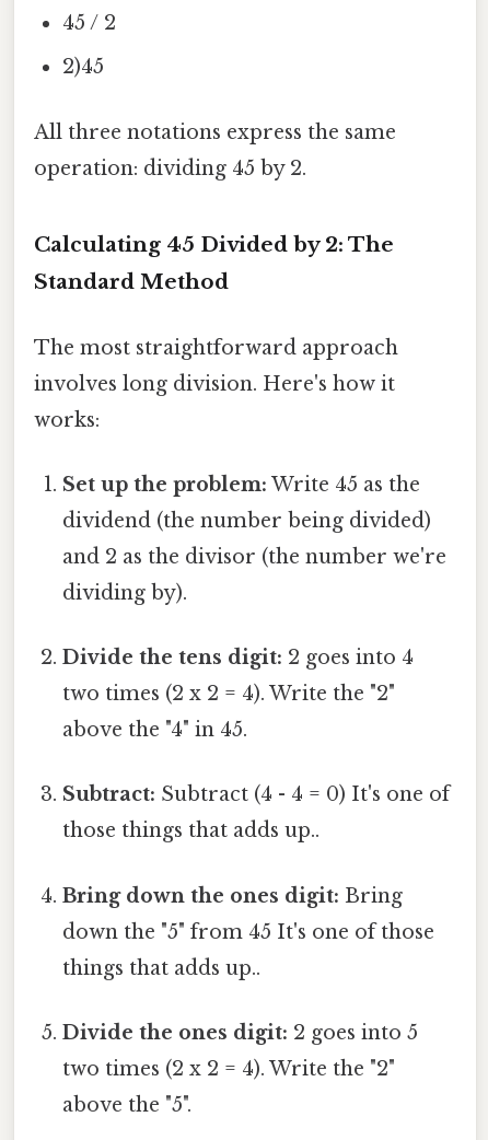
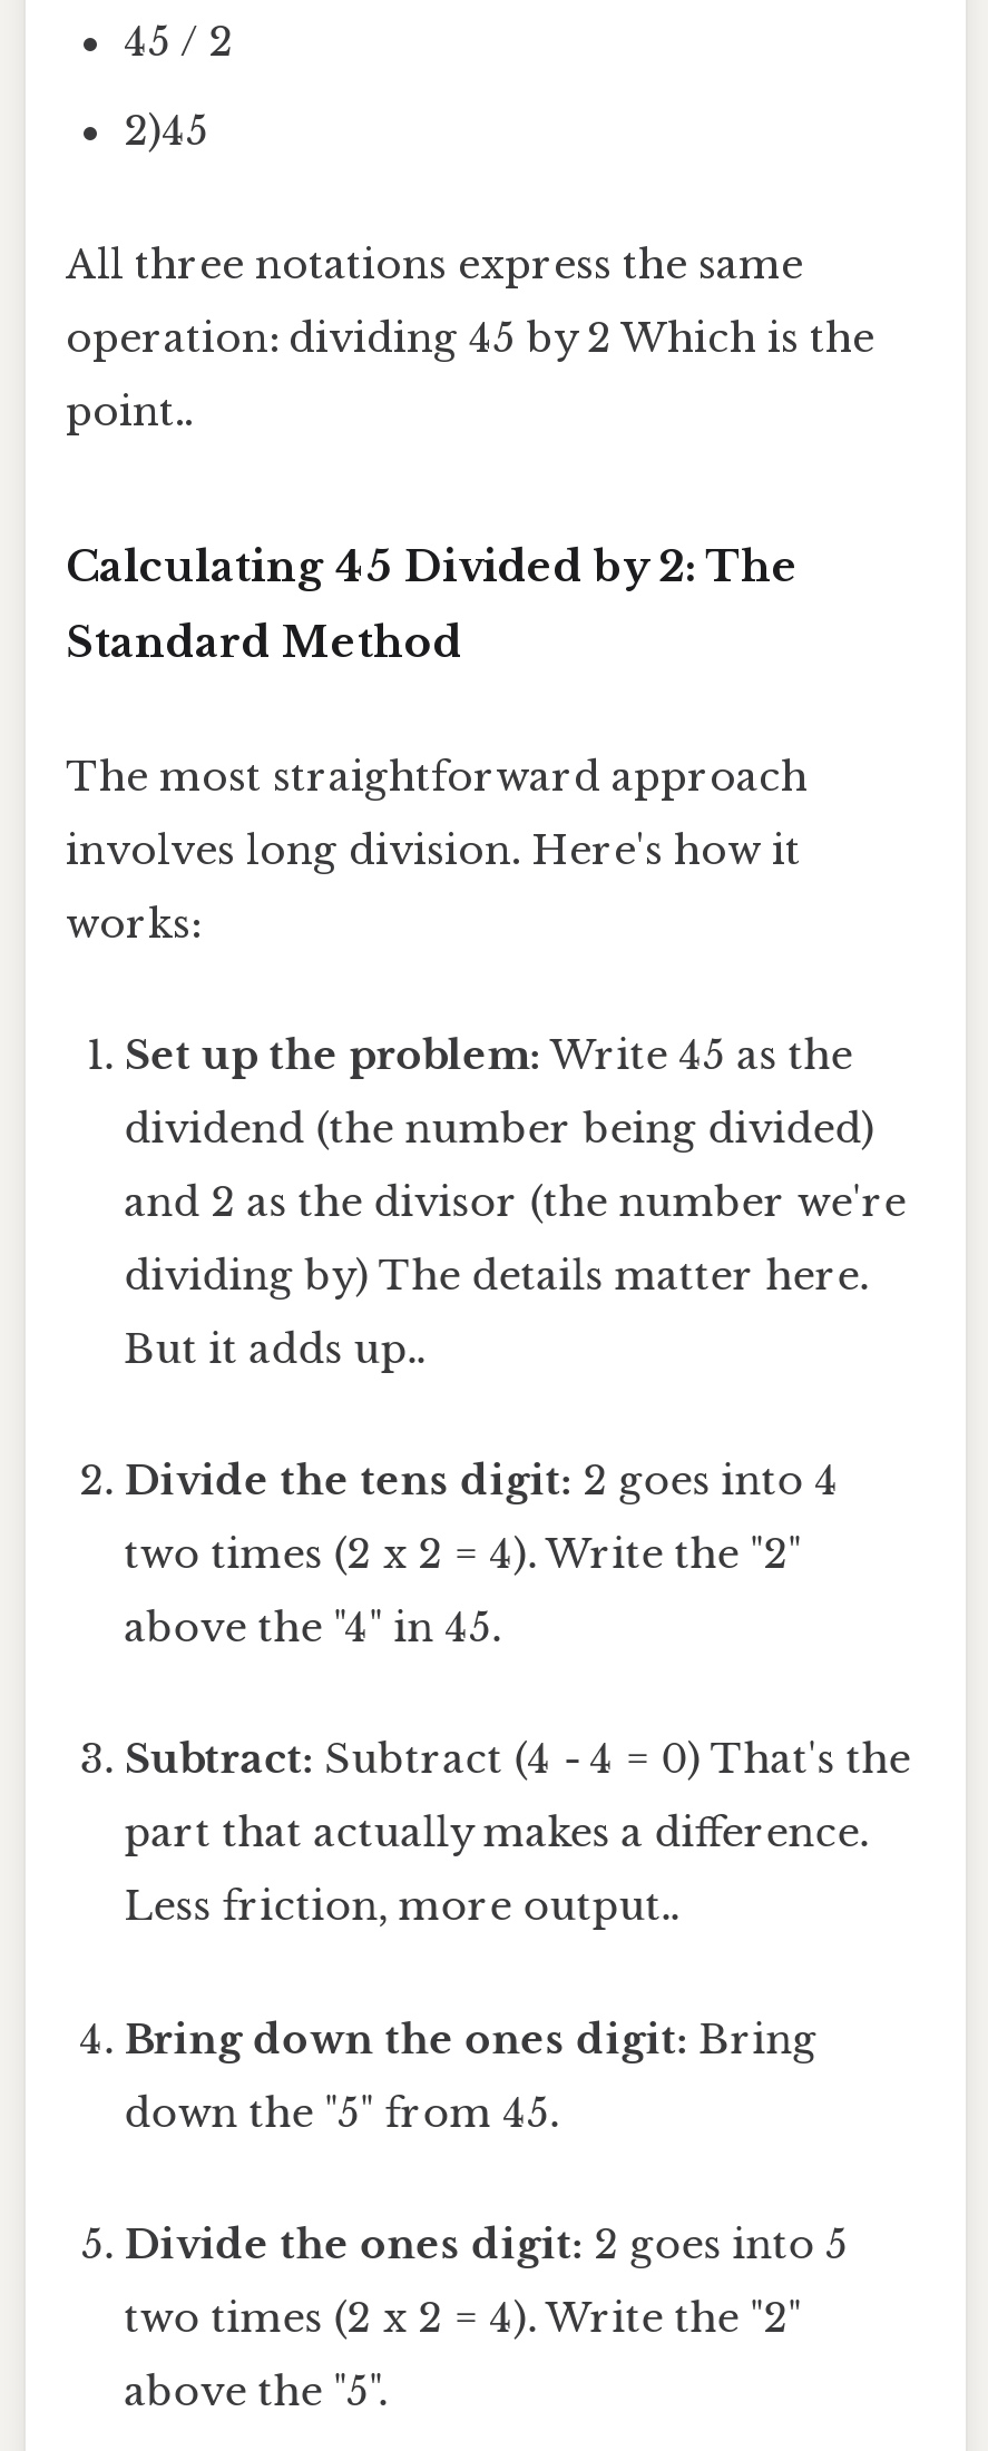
[34,156,306,180] operation: dividing 45 by 2. -> [66,313,874,436] operation: dividing 45 by 2 Which is the | point..
[63,581,187,605] dividing by). -> [124,1252,868,1374] dividing by) The details matter here. | But it adds up..
[63,783,450,843] Subtract: Subtract (4 - 4 = 0) It's one of | those things that adds up.. -> [124,1736,910,1932] Subtract: Subtract (4 - 4 = 0) That's the | part that actually makes a difference. | Less friction, more output..
moved [63,884,403,908] -> [124,2015,817,2064]: Bring down the ones digit: Bring
[63,920,435,980] down the "5" from 45 It's one of those | things that adds up.. -> [124,2088,558,2137] down the "5" from 45.

